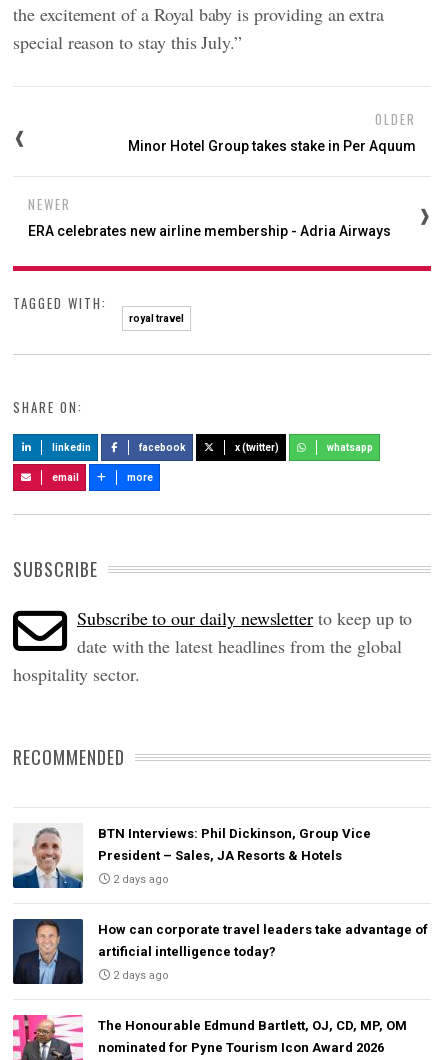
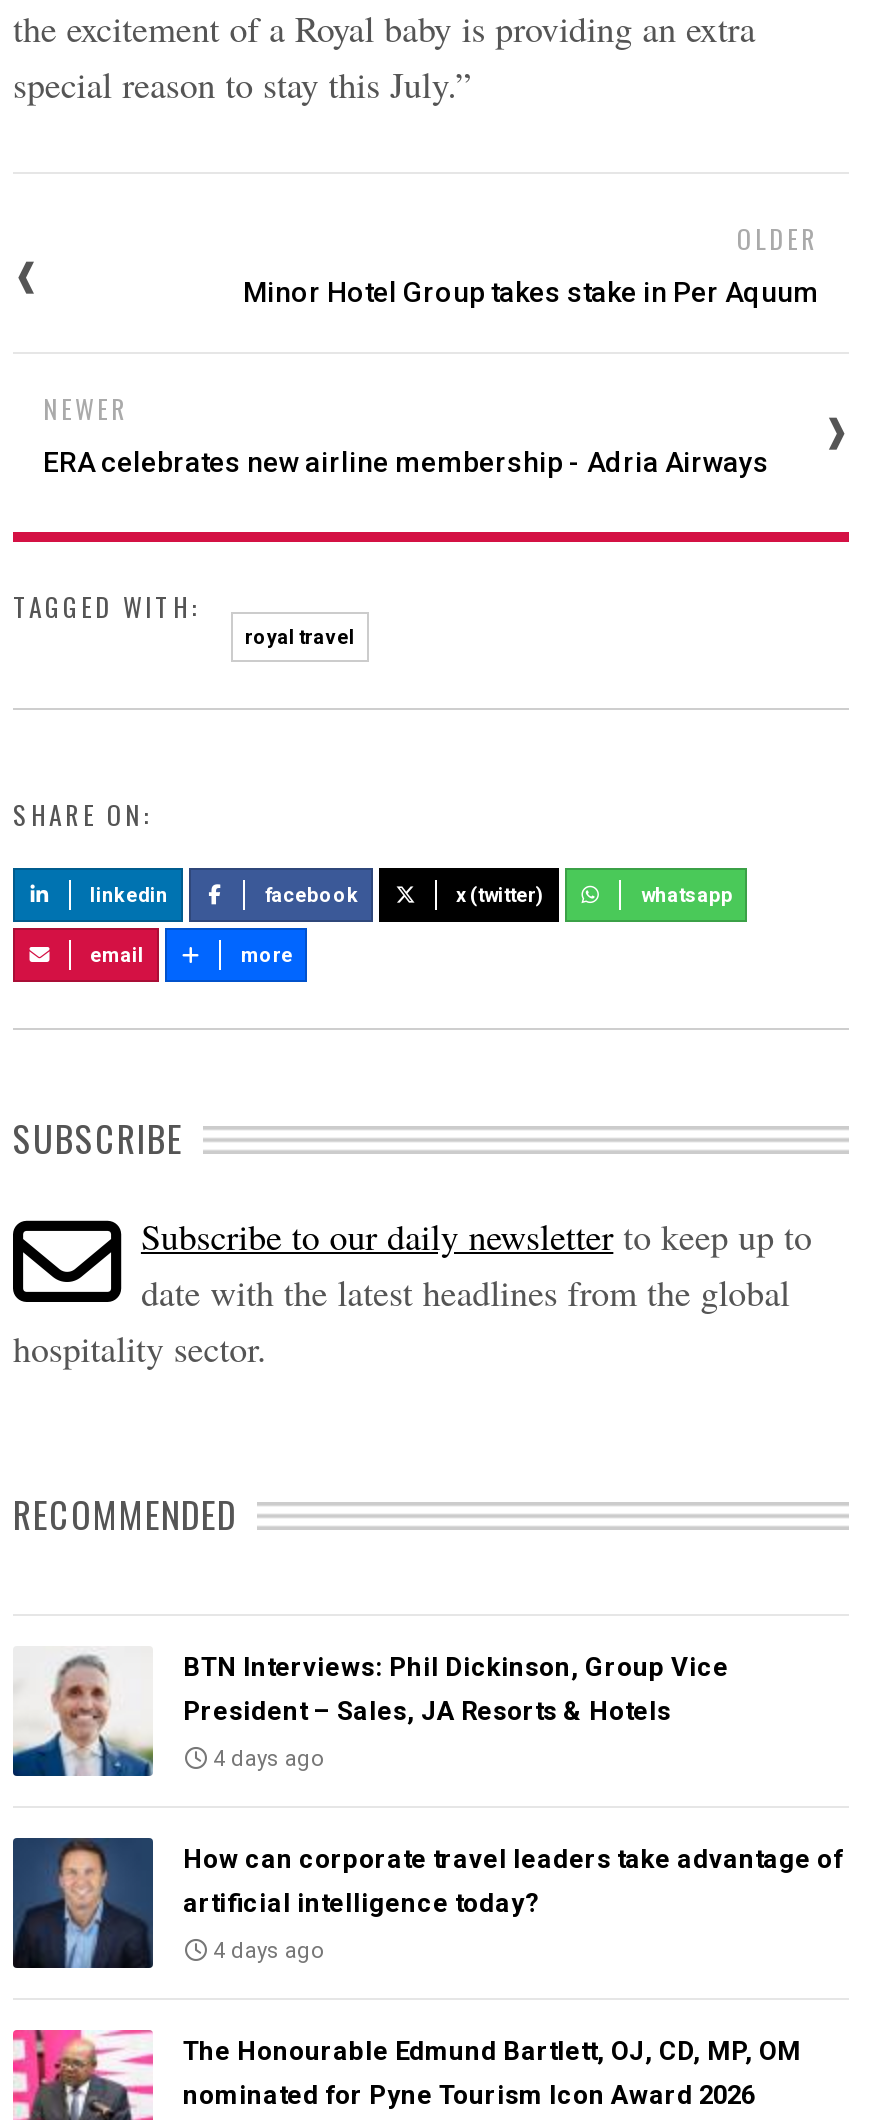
[110,873,169,886] 2 days ago -> [207,1746,325,1772] 4 days ago
[110,969,169,982] 2 days ago -> [207,1938,325,1964] 4 days ago

